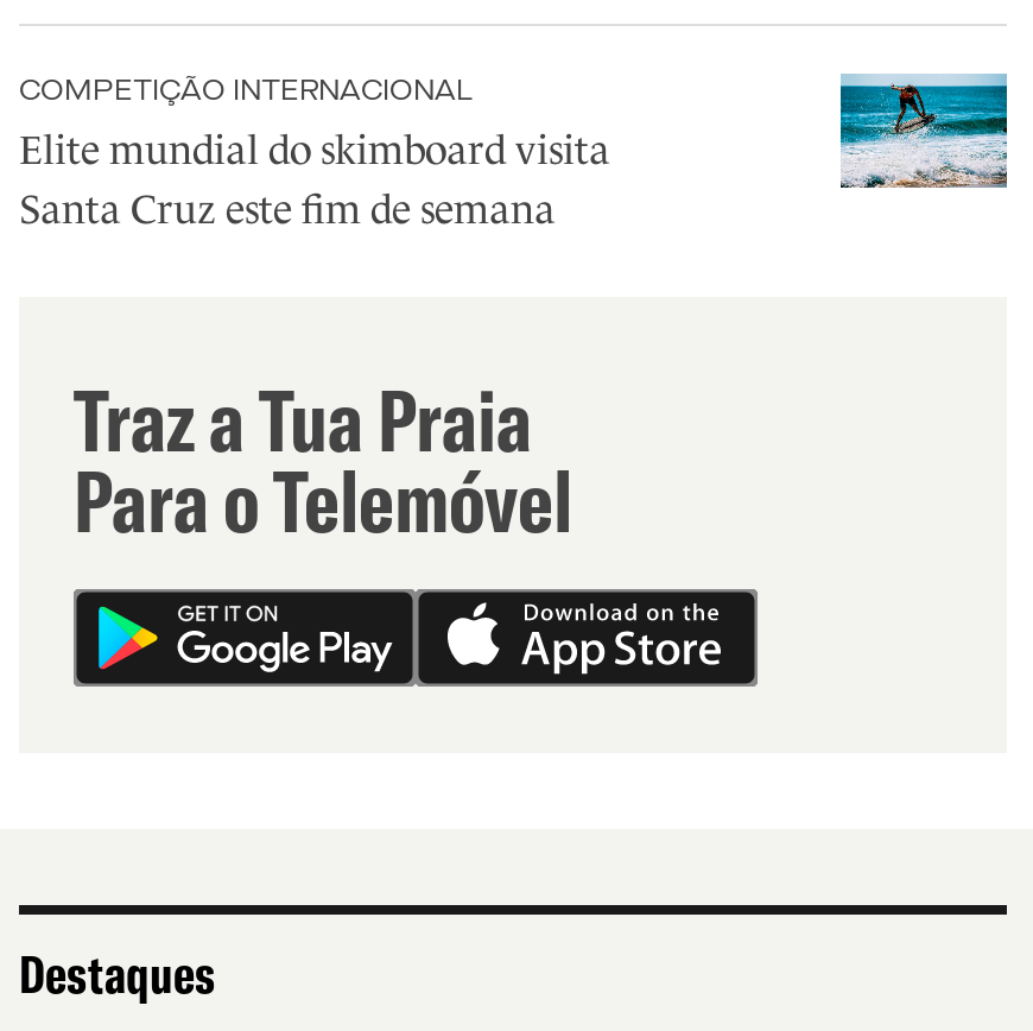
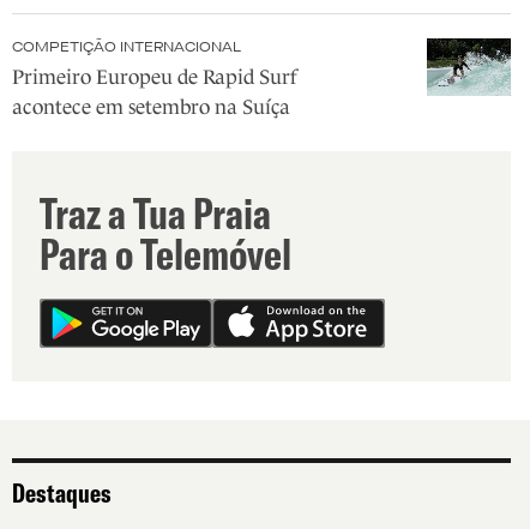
[838,74,1009,190] [image] -> [426,37,512,95] [image]
[19,129,610,233] Elite mundial do skimboard visita | Santa Cruz este fim de semana -> [12,66,297,119] Primeiro Europeu de Rapid Surf | acontece em setembro na Suíça

